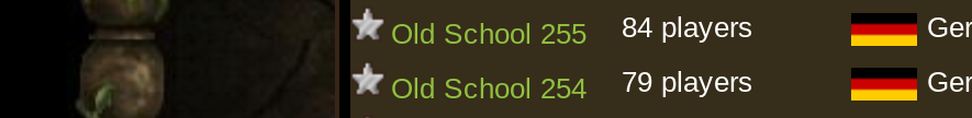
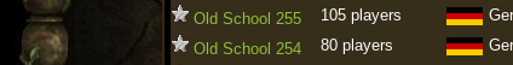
[391,11,753,50] Old School 255 84 players -> [193,6,401,28] Old School 255 105 players
[391,66,753,105] Old School 254 79 players -> [193,36,393,58] Old School 254 80 players

